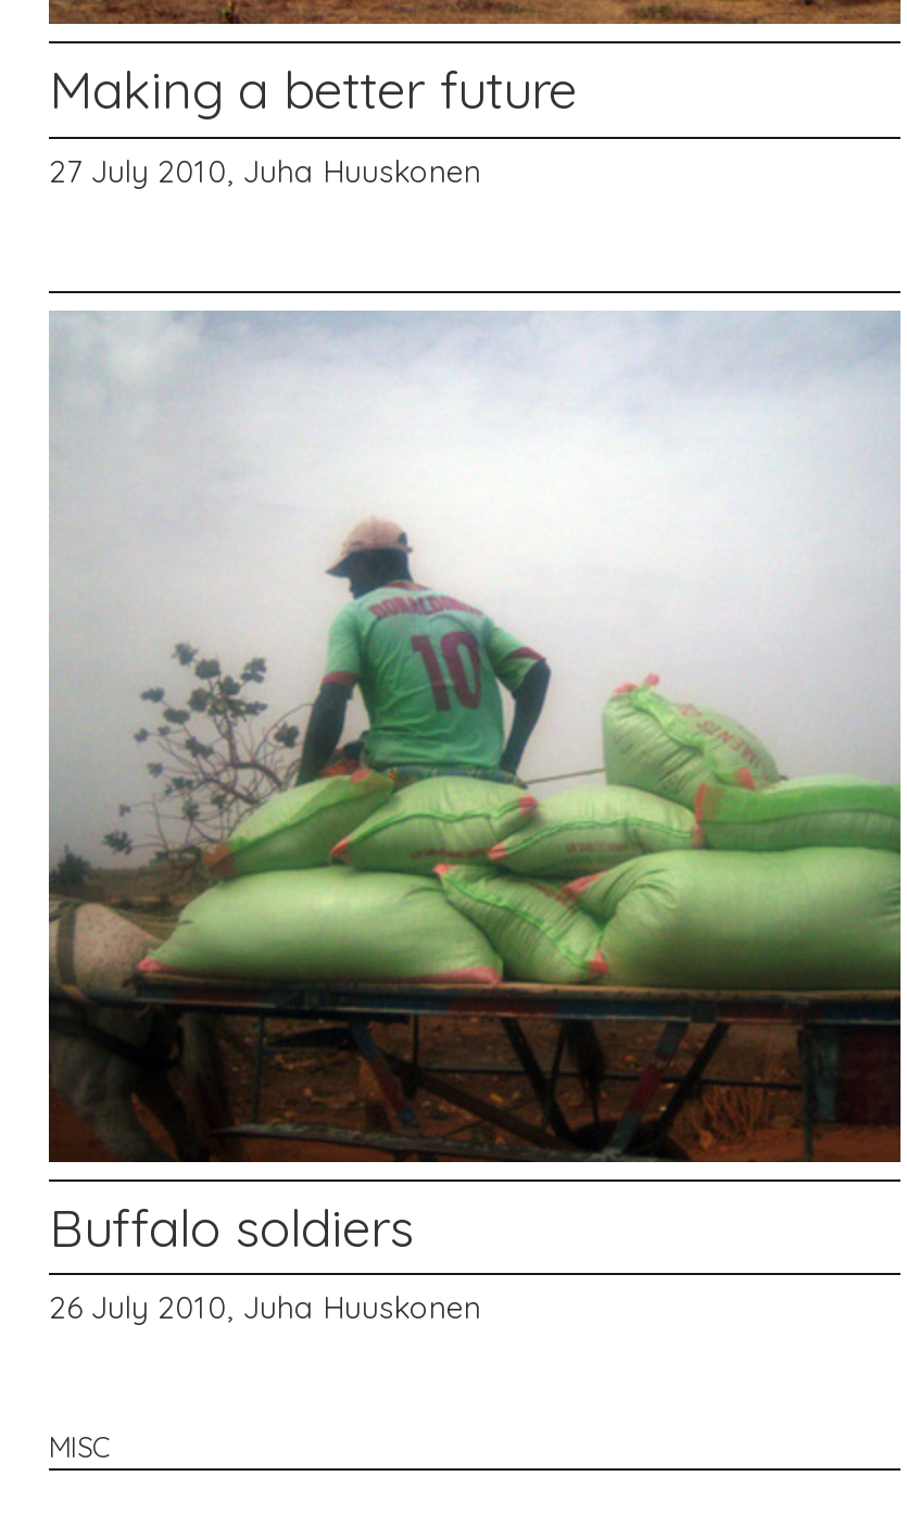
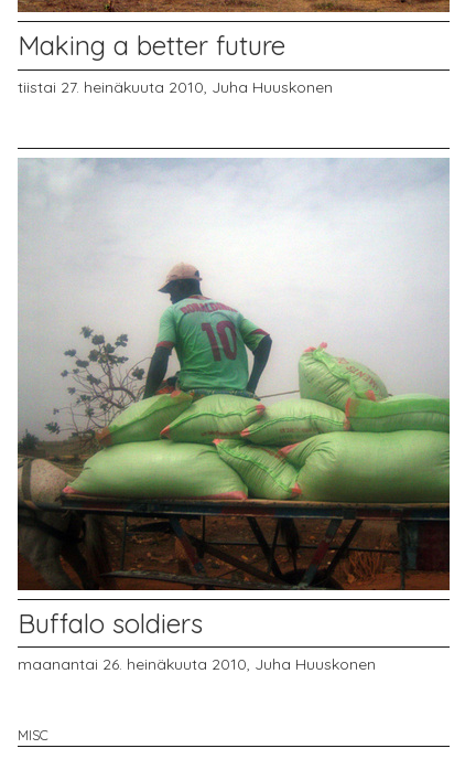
[49,151,481,190] 27 July 2010, Juha Huuskonen -> [18,77,333,97] tiistai 27. heinäkuuta 2010, Juha Huuskonen
[49,1289,481,1328] 26 July 2010, Juha Huuskonen -> [18,655,376,674] maanantai 26. heinäkuuta 2010, Juha Huuskonen

